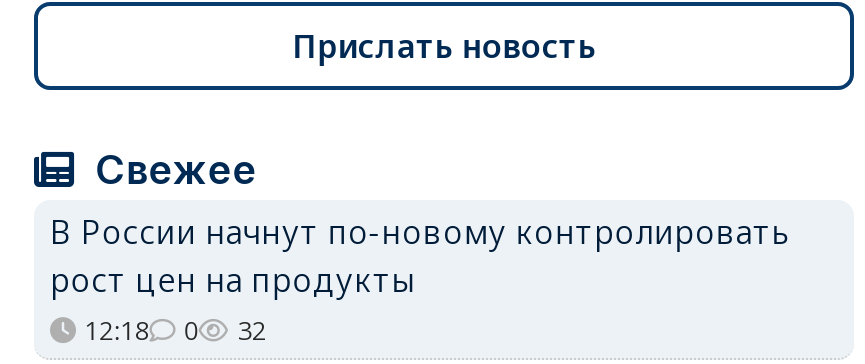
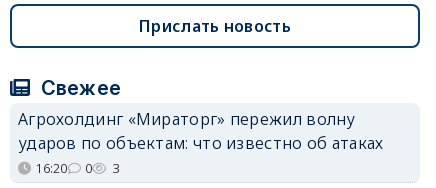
[50,210,790,348] В России начнут по-новому контролировать | рост цен на продукты | 12:18 -> [18,108,384,177] Агрохолдинг «Мираторг» пережил волну | ударов по объектам: что известно об атаках | 16:20
[237,312,267,348] 32 -> [112,159,119,177] 3

